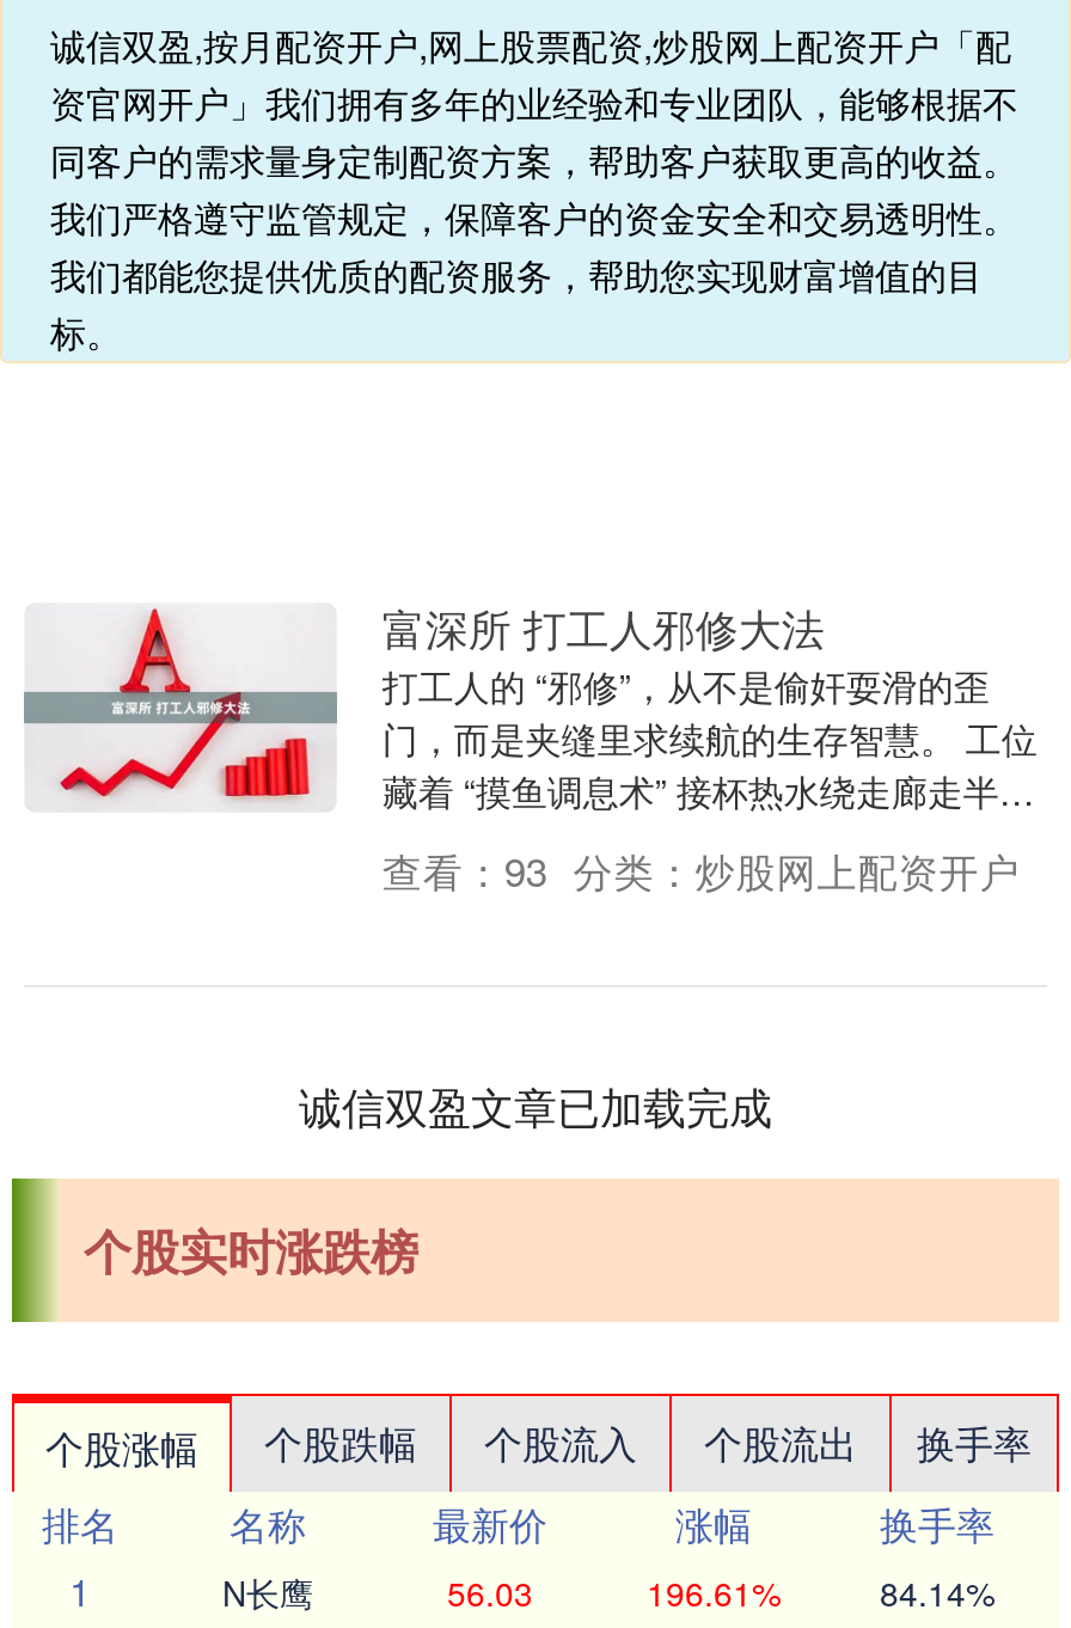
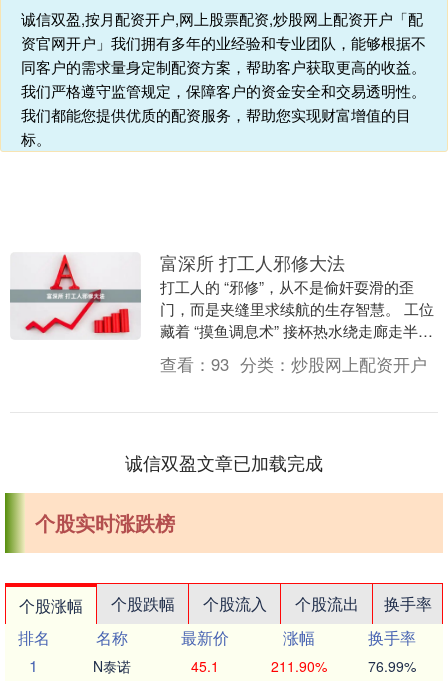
[222,1568,313,1616] N长鹰 -> [93,656,131,676] N泰诺
[447,1568,533,1616] 56.03 -> [191,656,219,676] 45.1
[647,1568,781,1616] 196.61% -> [270,656,326,676] 211.90%
[880,1568,994,1616] 84.14% -> [368,656,416,676] 76.99%

